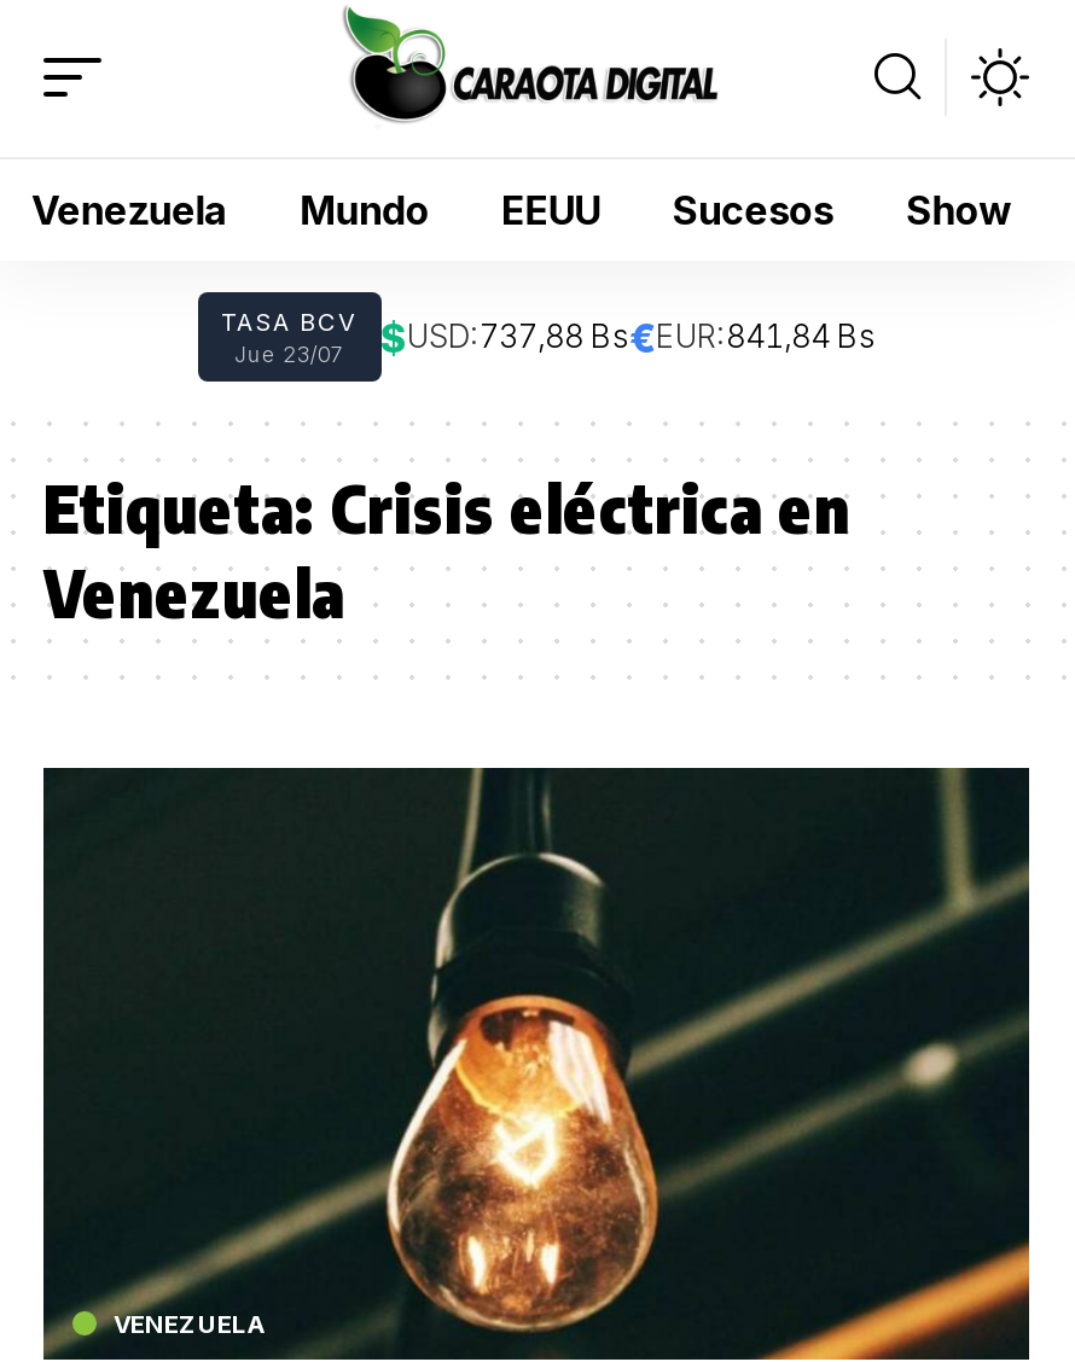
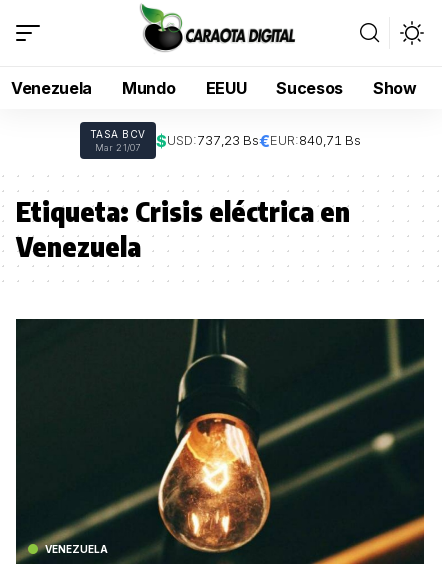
[235,313,876,367] Jue 23/07 | $USD:737,88 Bs€EUR:841,84 Bs -> [95,131,360,153] Mar 21/07 | $USD:737,23 Bs€EUR:840,71 Bs

